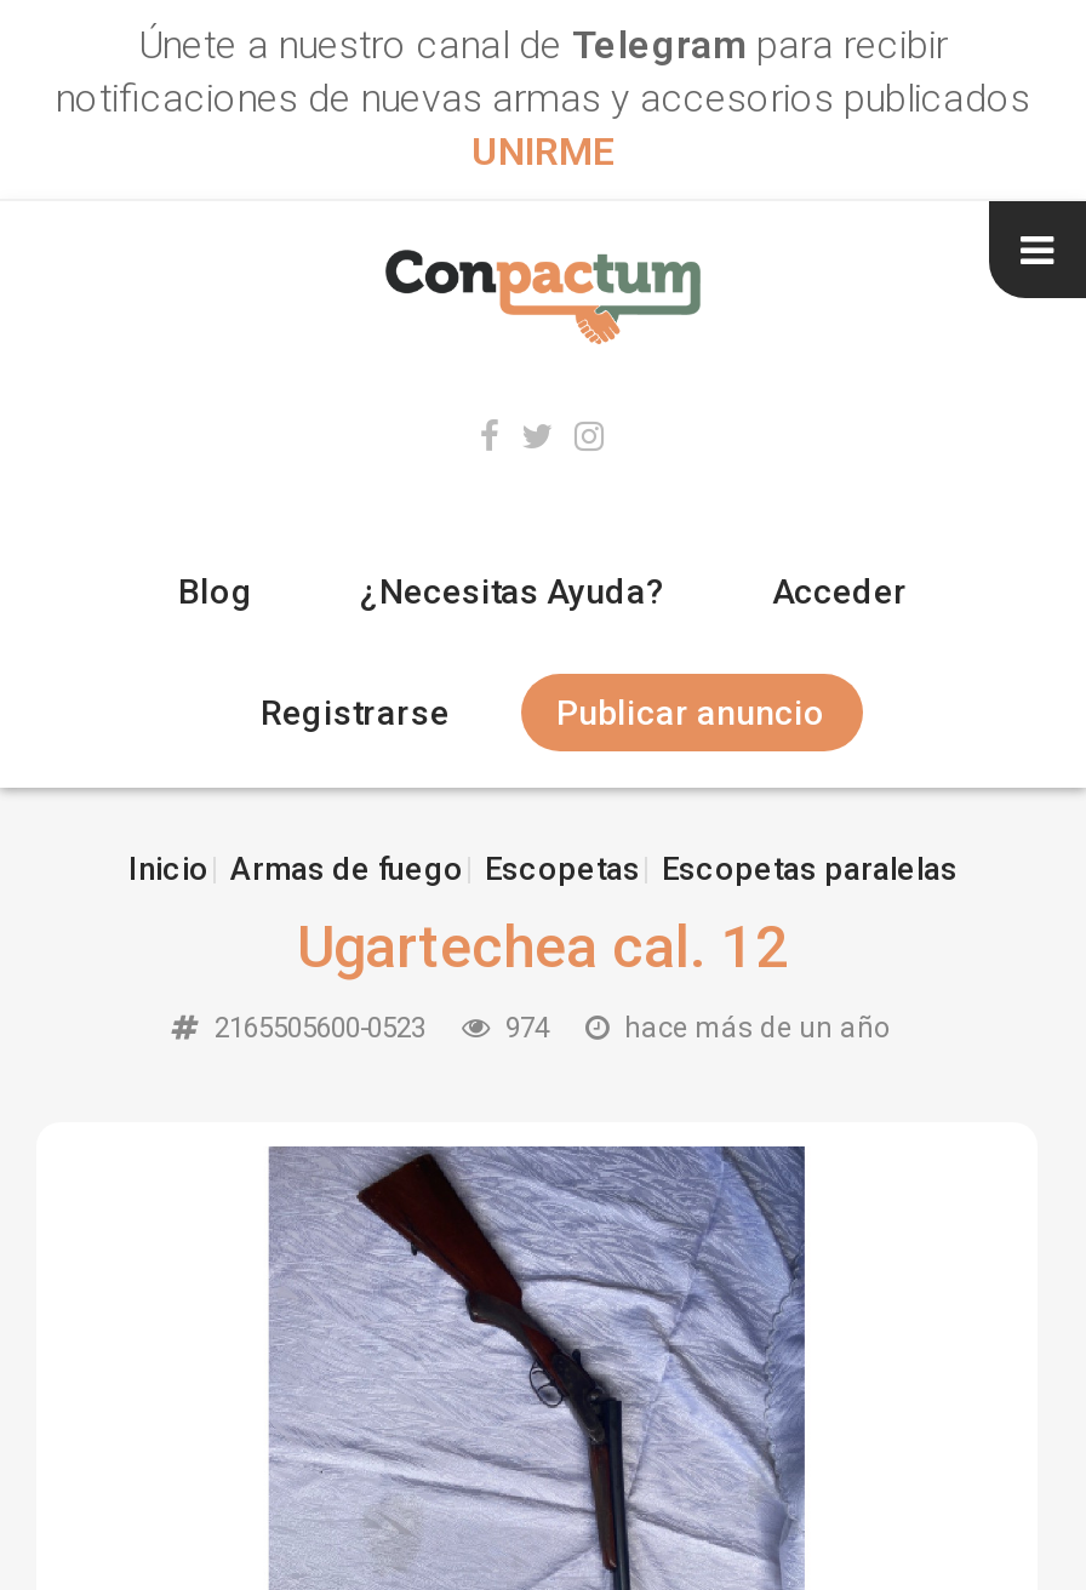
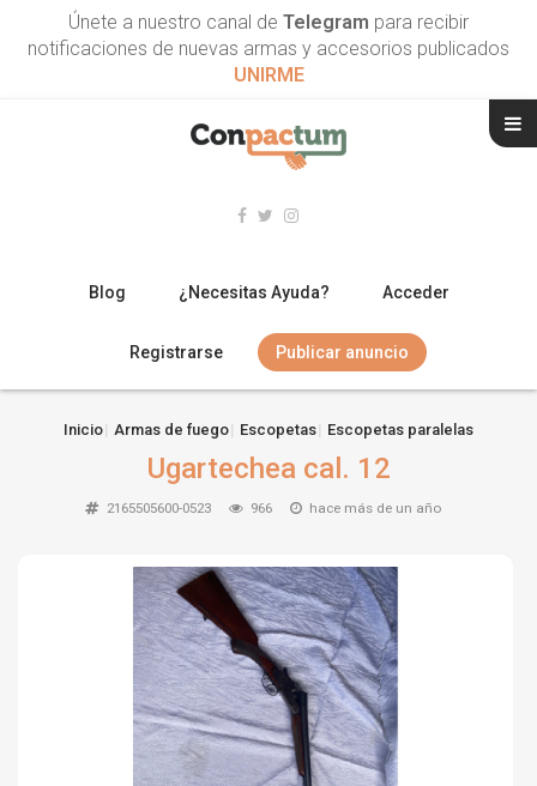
[505,1011,549,1045] 974 -> [250,500,271,516] 966

